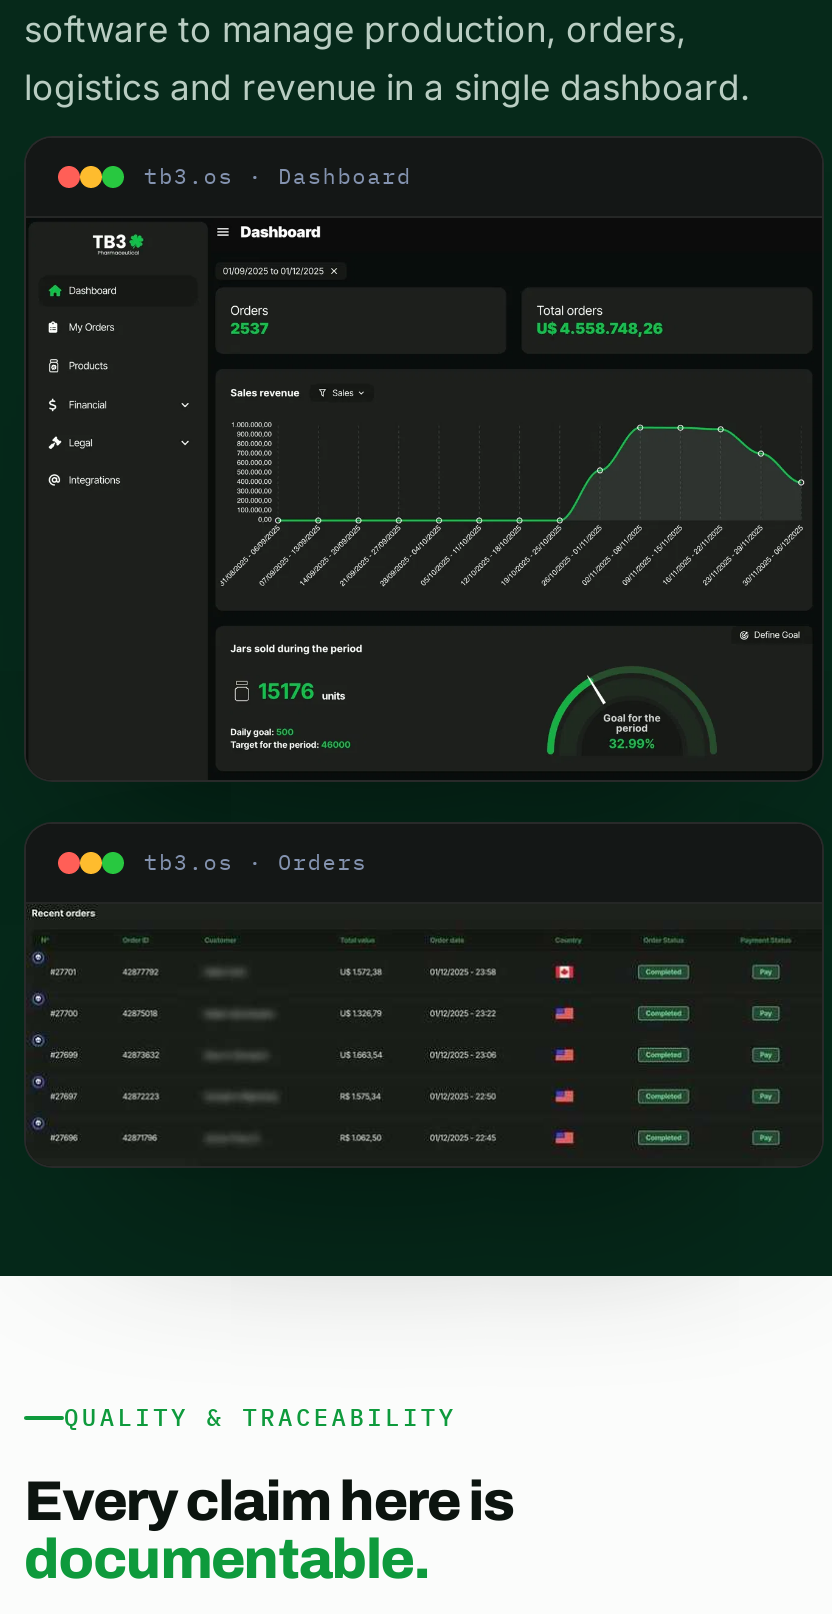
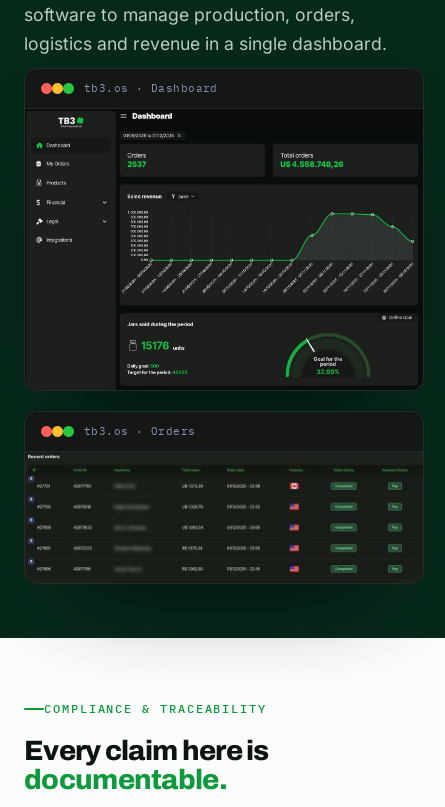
[64,1403,456,1433] QUALITY & TRACEABILITY -> [44,701,267,716] COMPLIANCE & TRACEABILITY

